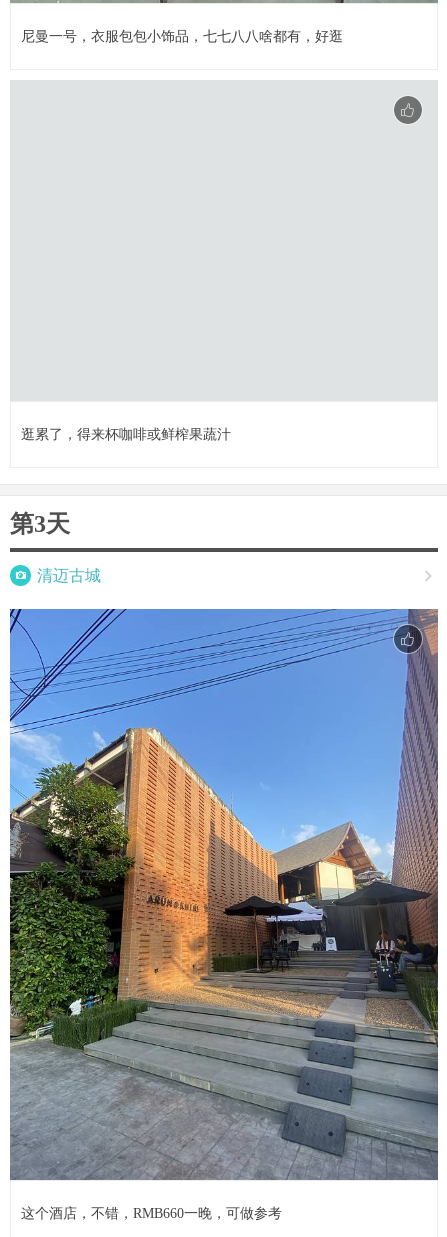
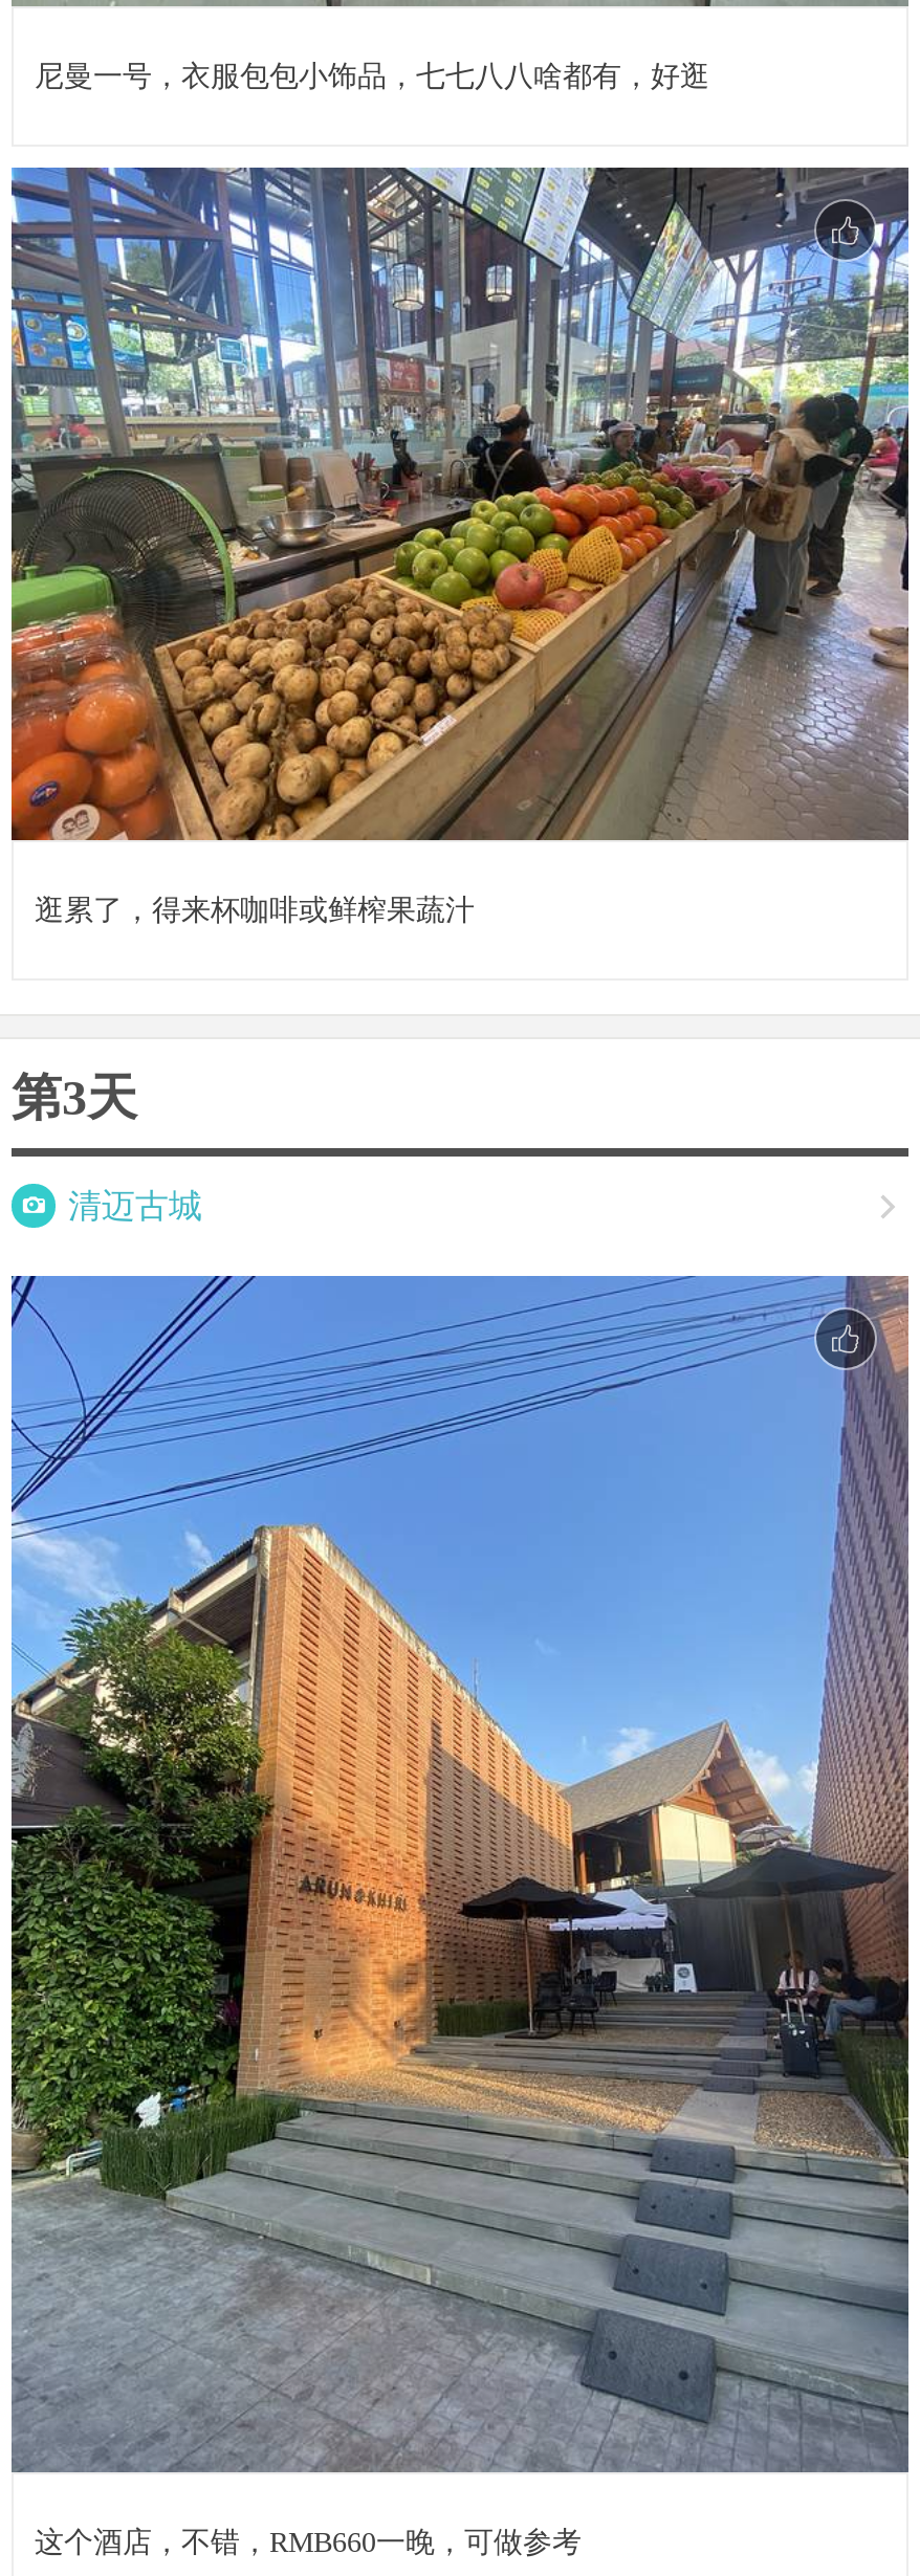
none -> [9,166,911,842] [image]

